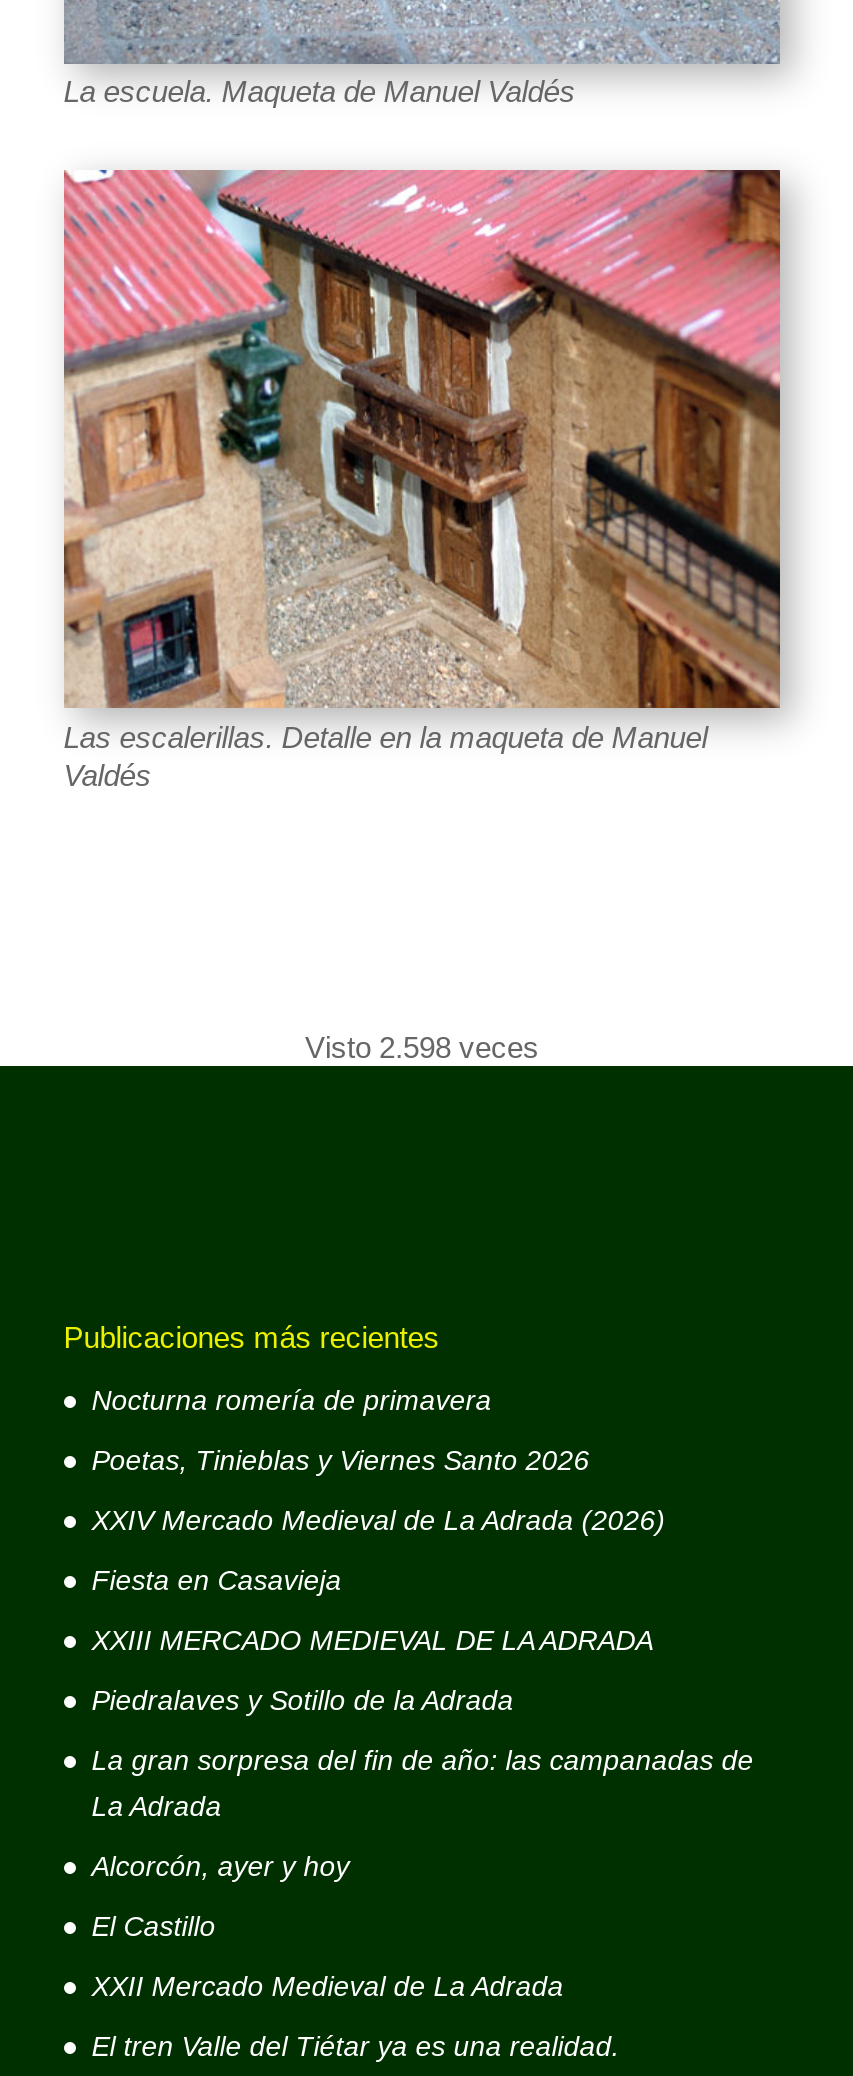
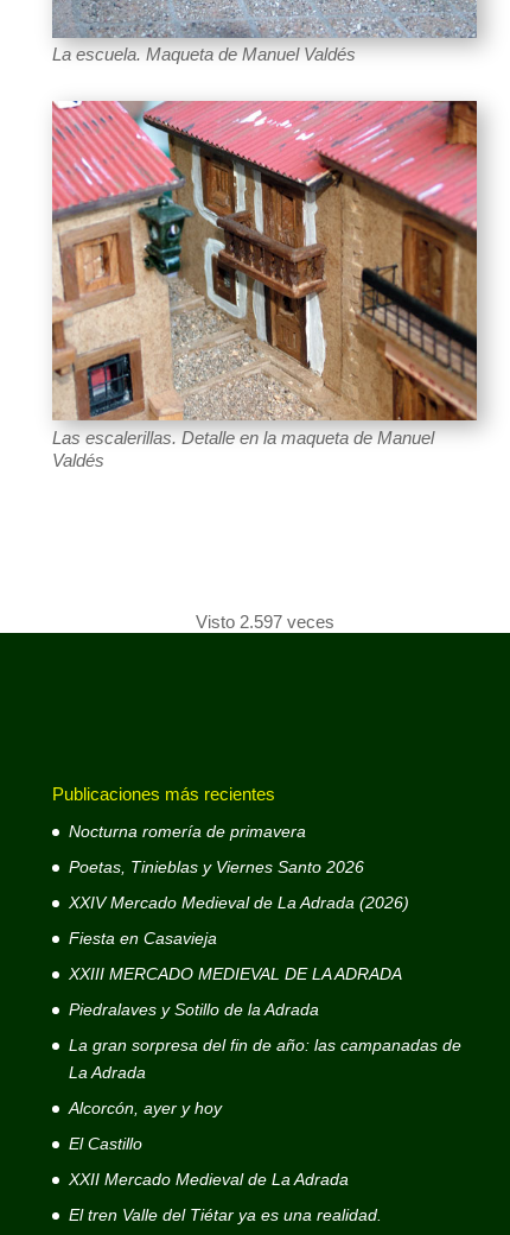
[305,1030,539,1064] Visto 2.598 veces -> [195,611,334,632] Visto 2.597 veces

